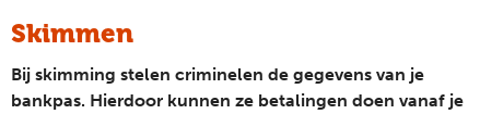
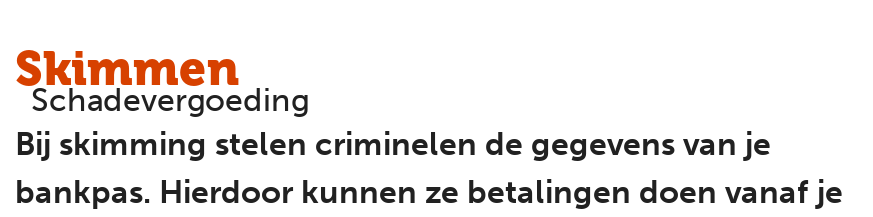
none -> [31,81,309,119] Schadevergoeding

